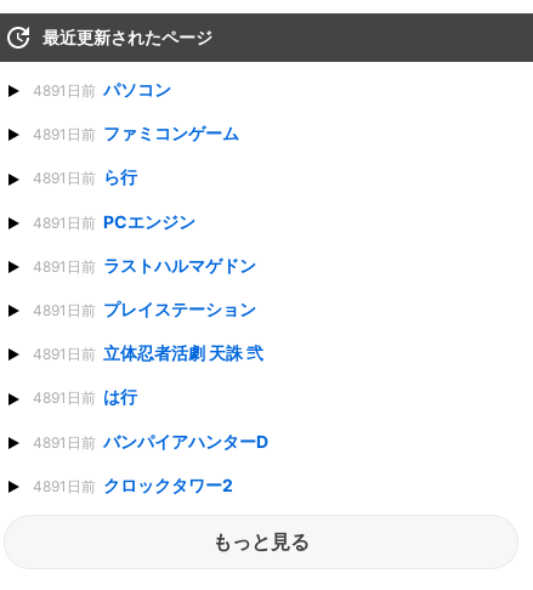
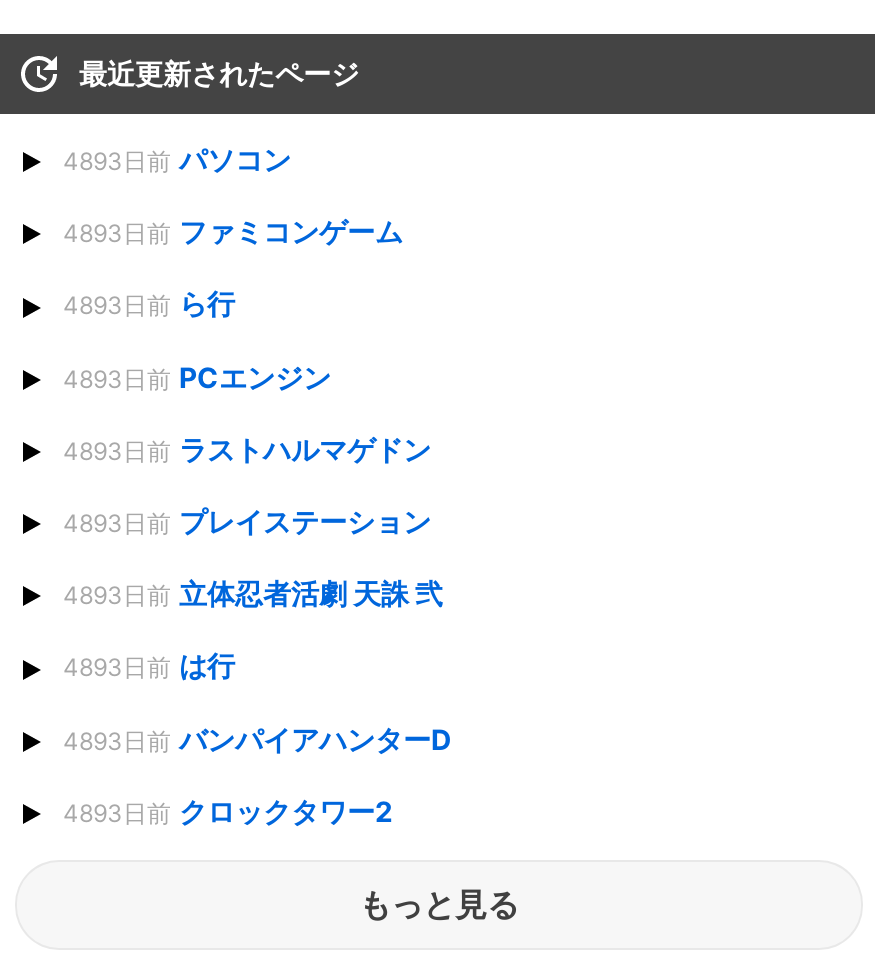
[33,79,171,100] 4891日前 パソコン -> [63,142,291,176] 4893日前 パソコン
[33,123,239,143] 4891日前 ファミコンゲーム -> [63,214,403,248] 4893日前 ファミコンゲーム
[33,167,137,187] 4891日前 ら行 -> [63,287,235,321] 4893日前 ら行
[33,211,195,231] 4891日前 PCエンジン -> [63,359,331,393] 4893日前 PCエンジン
[33,255,256,275] 4891日前 ラストハルマゲドン -> [63,432,431,466] 4893日前 ラストハルマゲドン
[33,299,256,319] 4891日前 プレイステーション -> [63,504,431,538] 4893日前 プレイステーション
[33,342,263,363] 4891日前 立体忍者活劇 天誅 弐 -> [63,576,443,610] 4893日前 立体忍者活劇 天誅 弐
[33,386,137,407] 4891日前 は行 -> [63,649,235,683] 4893日前 は行
[33,430,268,451] 4891日前 バンパイアハンターD -> [63,721,451,755] 4893日前 バンパイアハンターD
[33,474,233,495] 4891日前 クロックタワー2 -> [63,793,393,827] 4893日前 クロックタワー2

